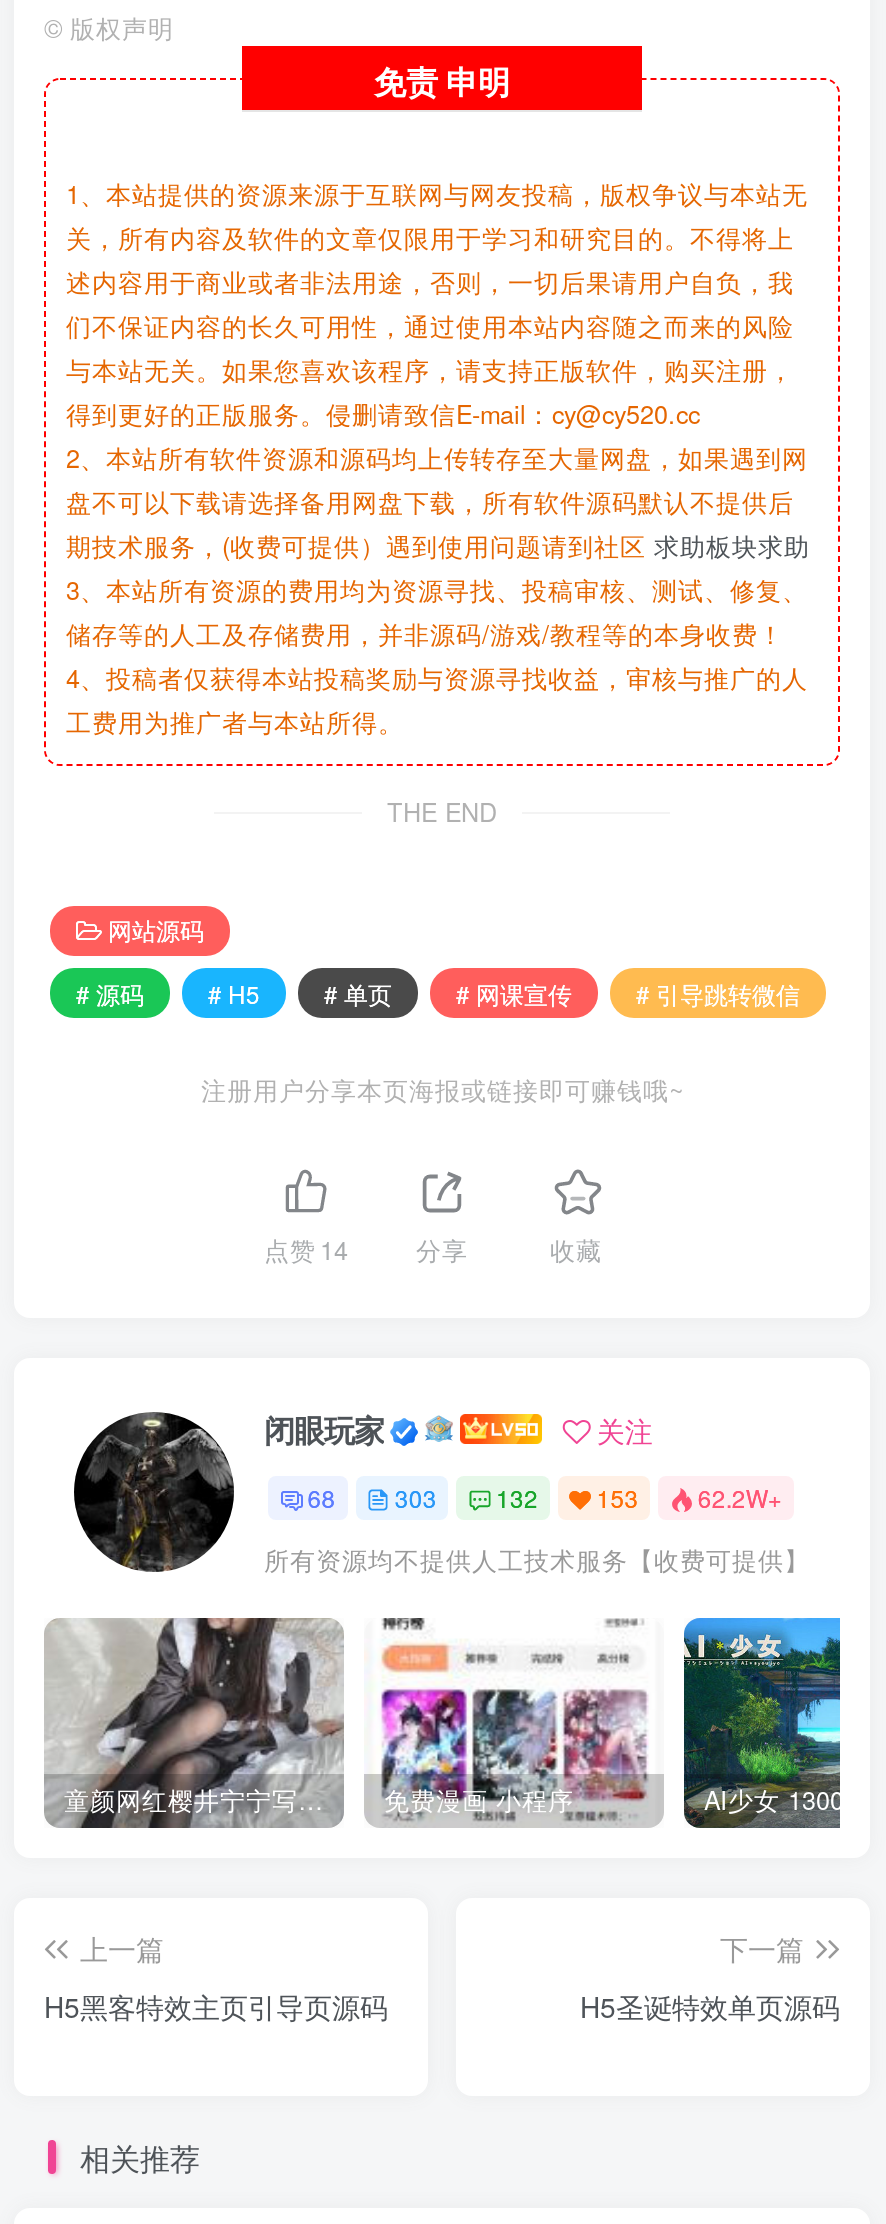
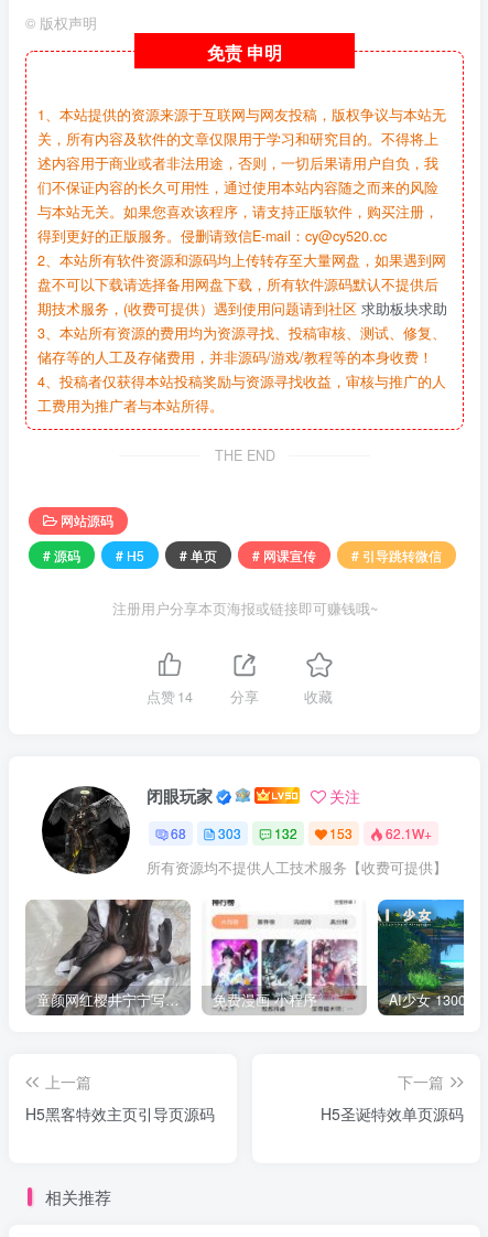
[308,1481,782,1515] 68 303 132 153 62.2W+ -> [171,824,432,843] 68 303 132 153 62.1W+

